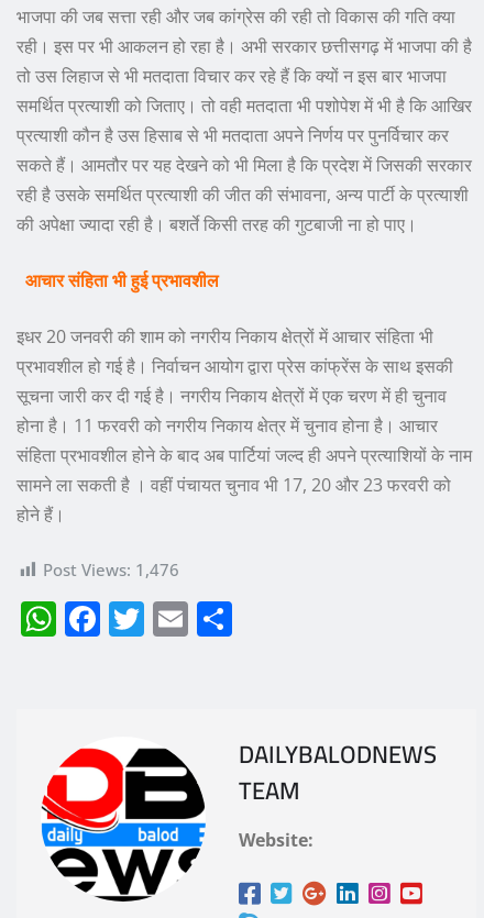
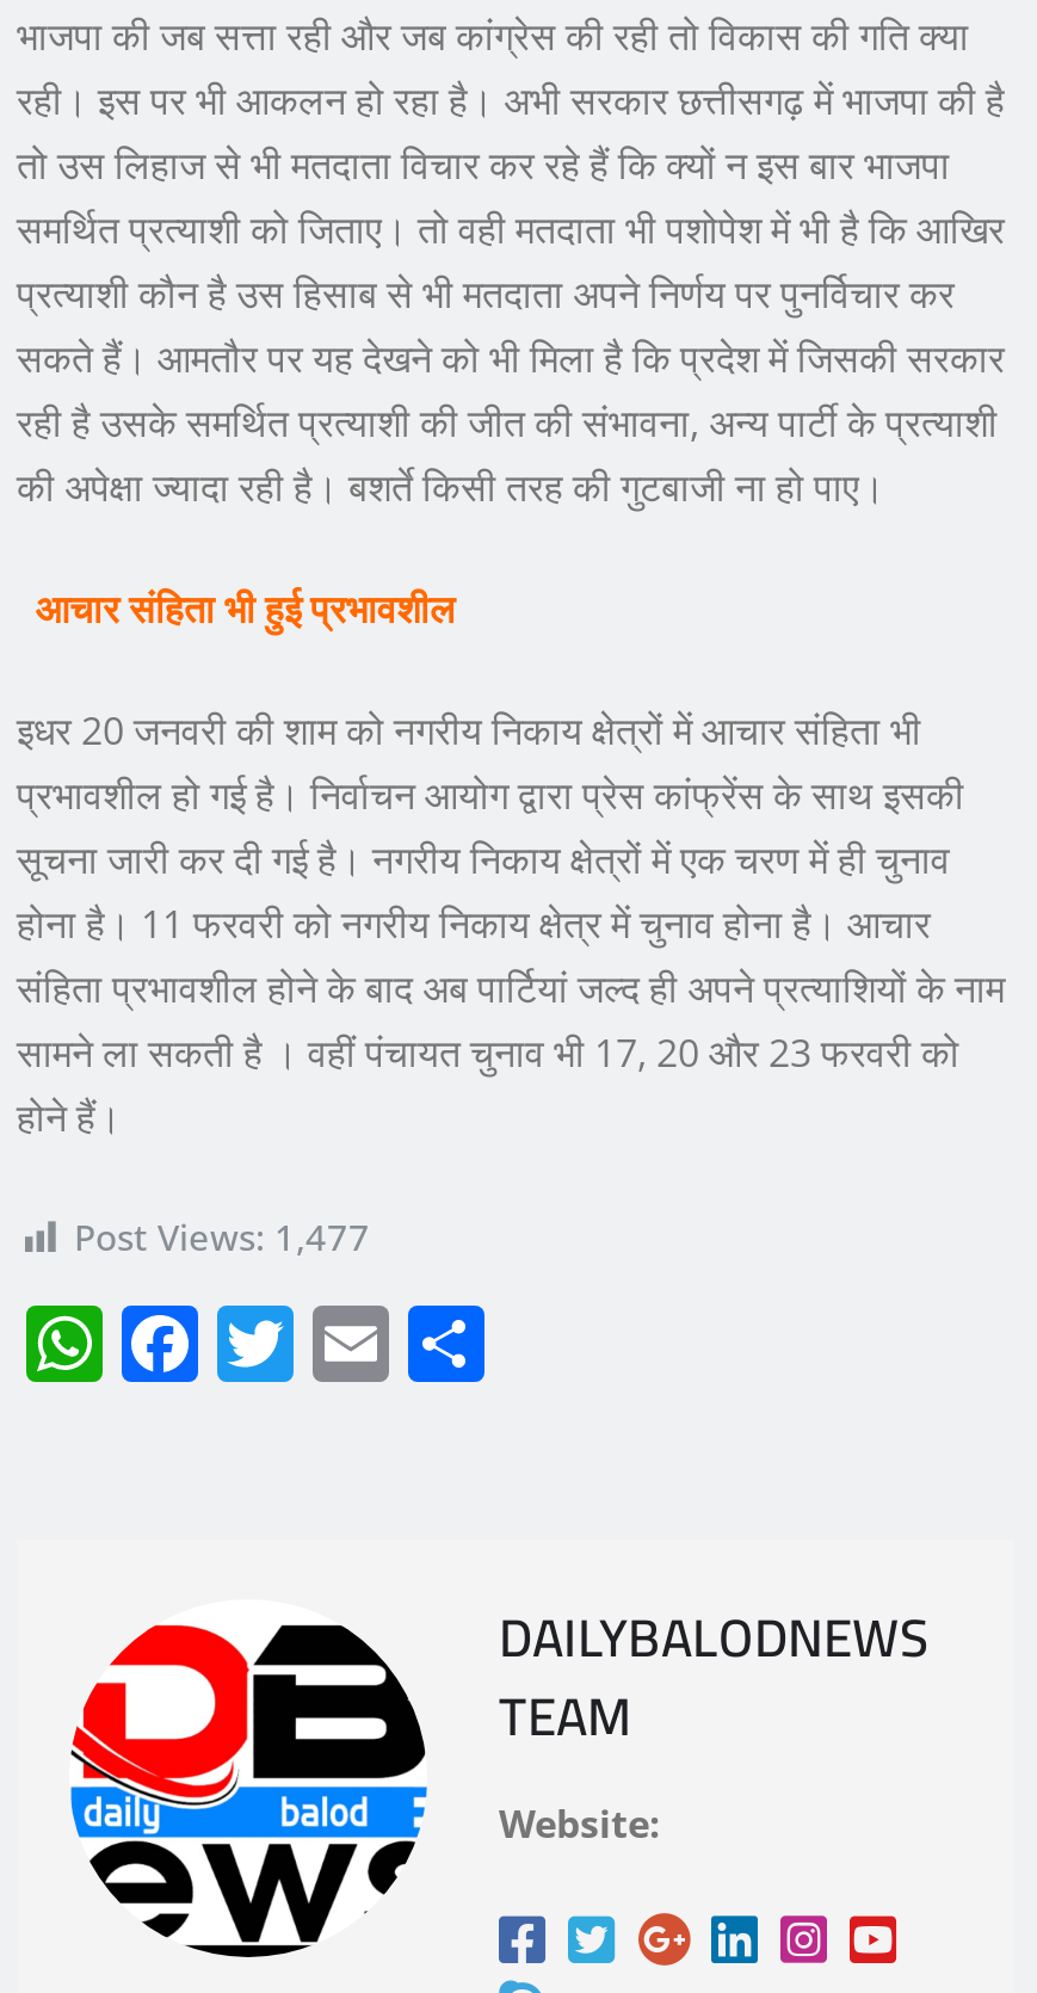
[43,558,179,580] Post Views: 1,476 -> [74,1213,370,1260] Post Views: 1,477

